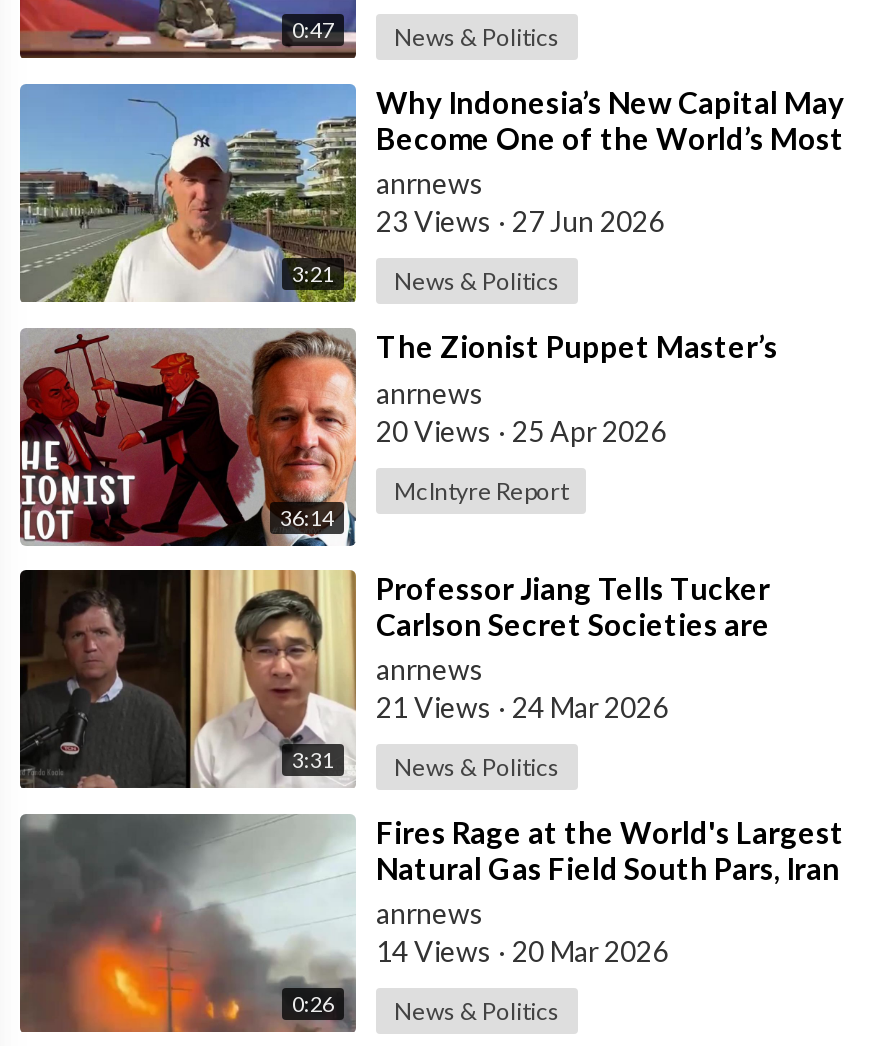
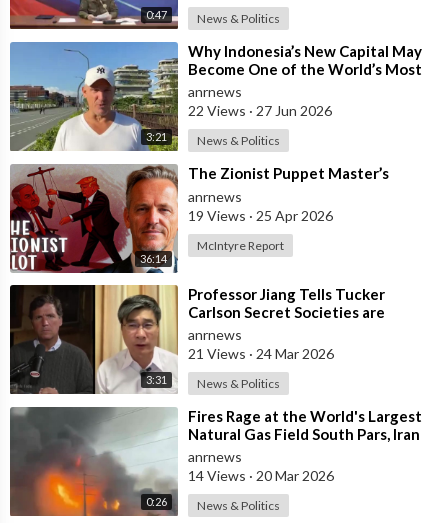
[376,204,664,238] 23 Views · 27 Jun 2026 -> [188,102,332,119] 22 Views · 27 Jun 2026
[376,414,666,448] 20 Views · 25 Apr 2026 -> [188,207,333,224] 19 Views · 25 Apr 2026

